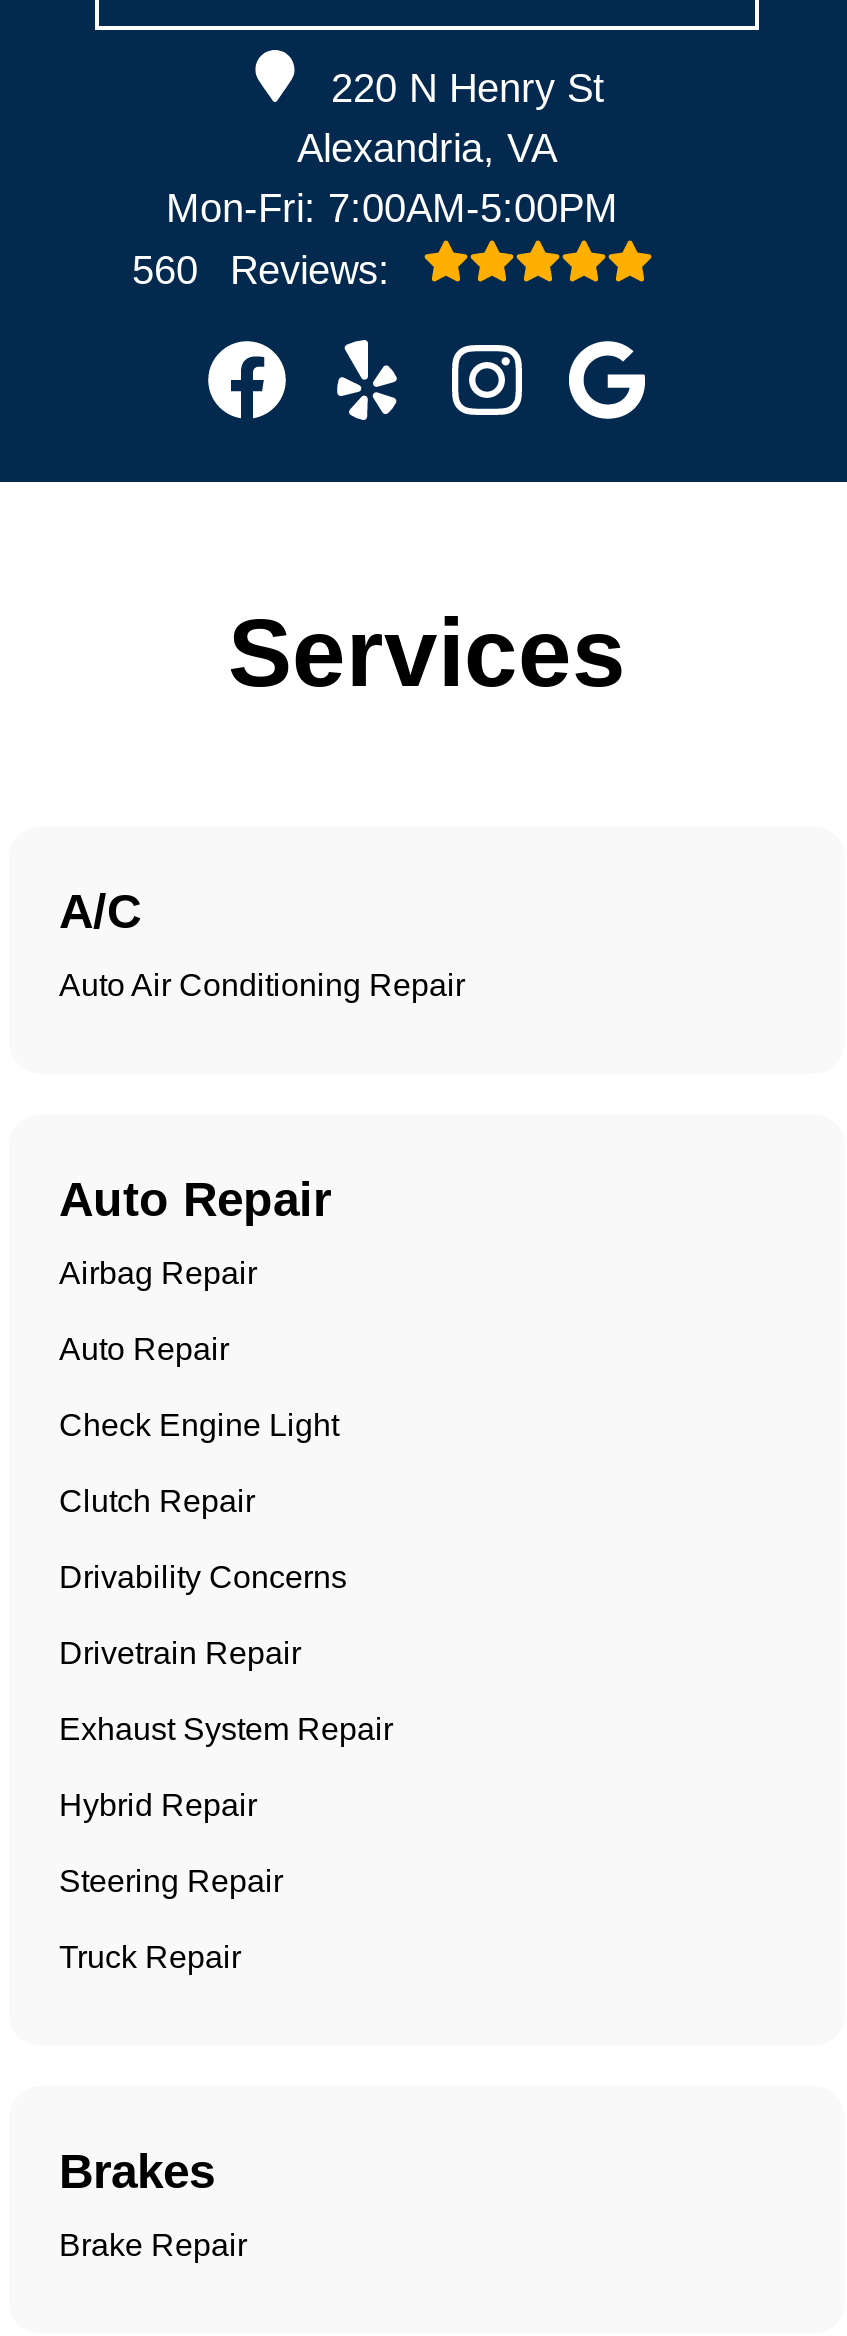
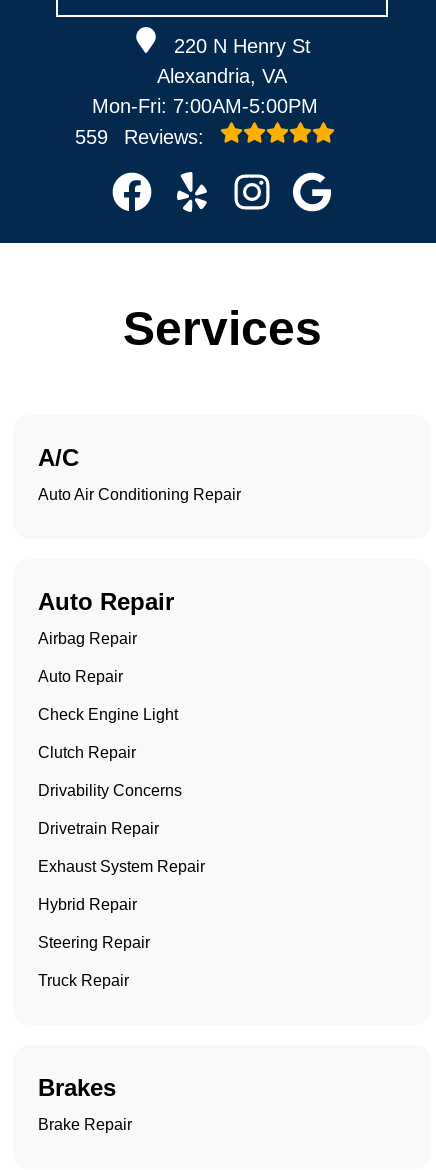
[132,247,402,291] 560 Reviews: -> [74,126,209,148] 559 Reviews:

